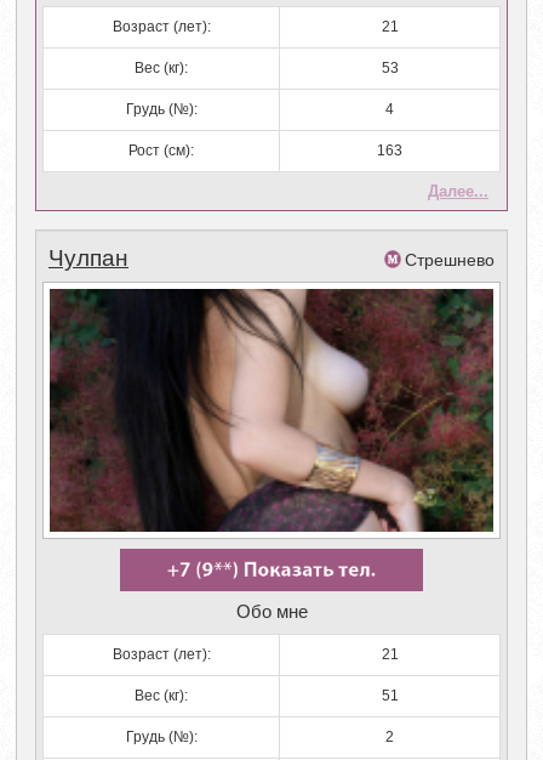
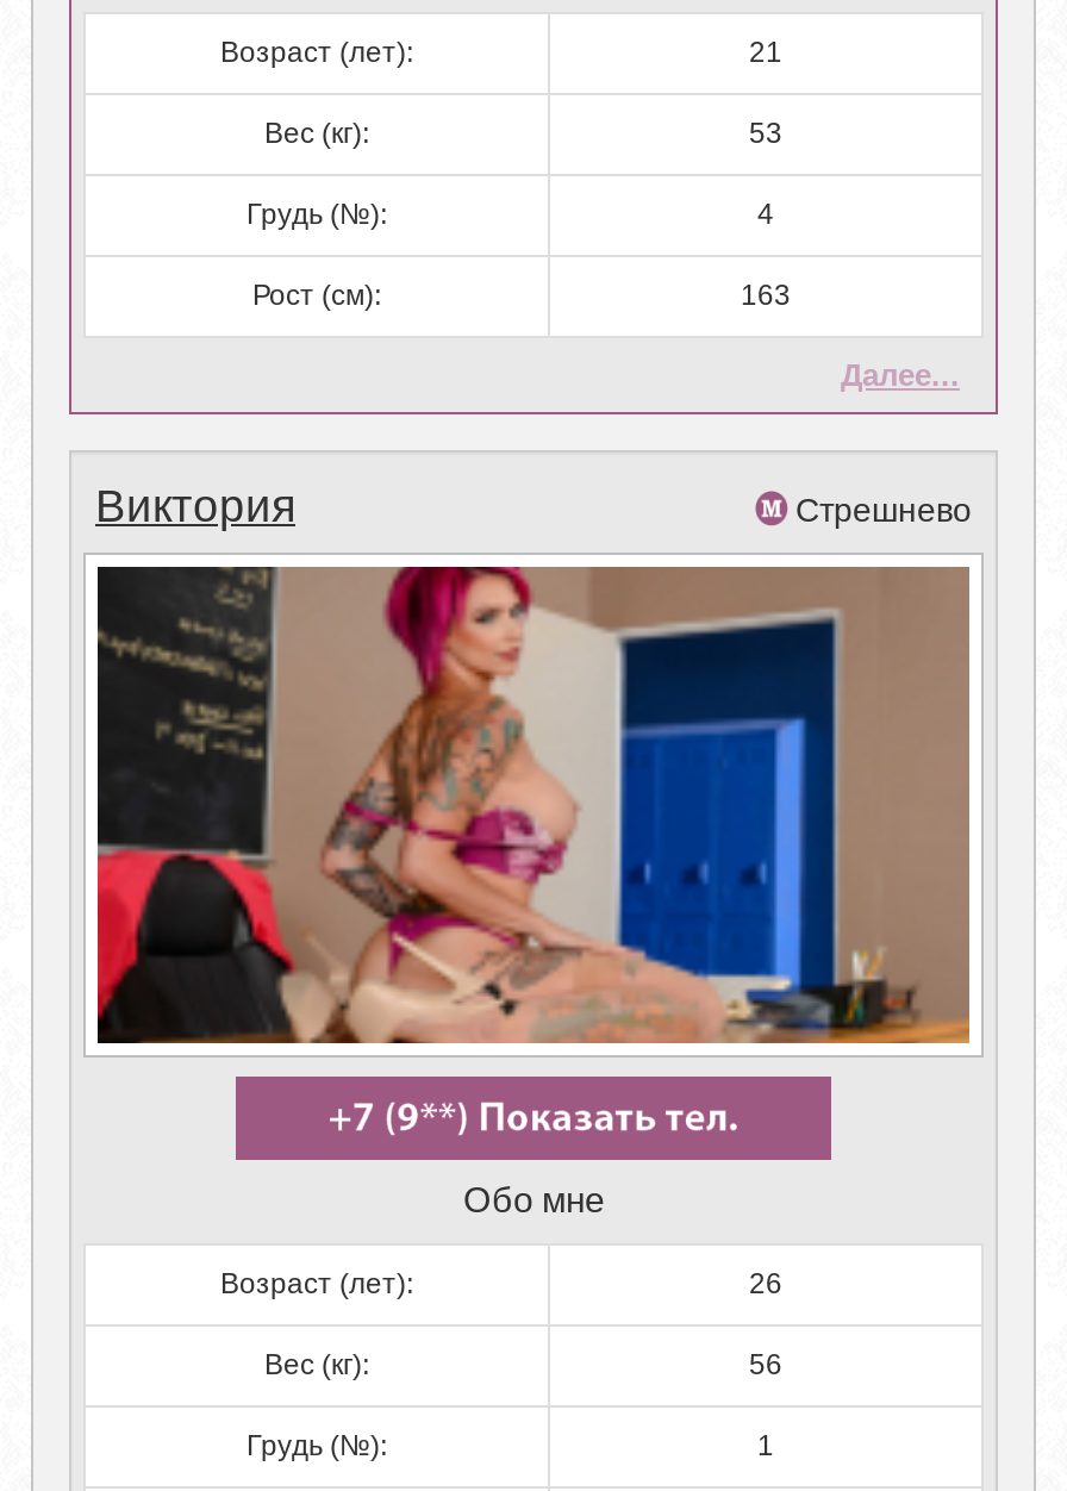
[48,246,128,271] Чулпан -> [95,482,295,532] Виктория
[48,288,495,533] [image] -> [95,564,972,1046] [image]
[381,646,398,663] 21 -> [749,1268,782,1301] 26
[381,688,398,705] 51 -> [749,1349,782,1382] 56
[385,729,394,746] 2 -> [757,1430,774,1463] 1

